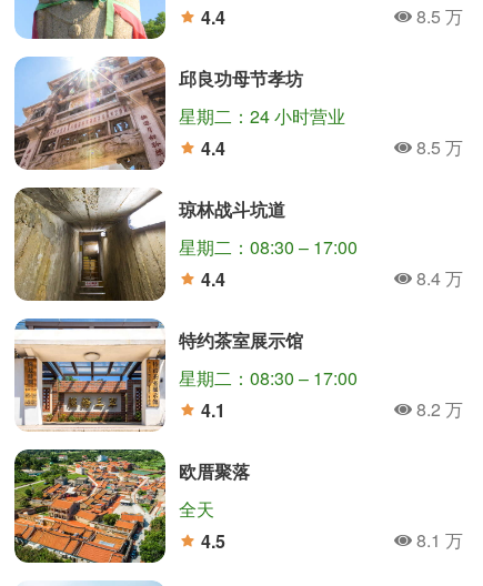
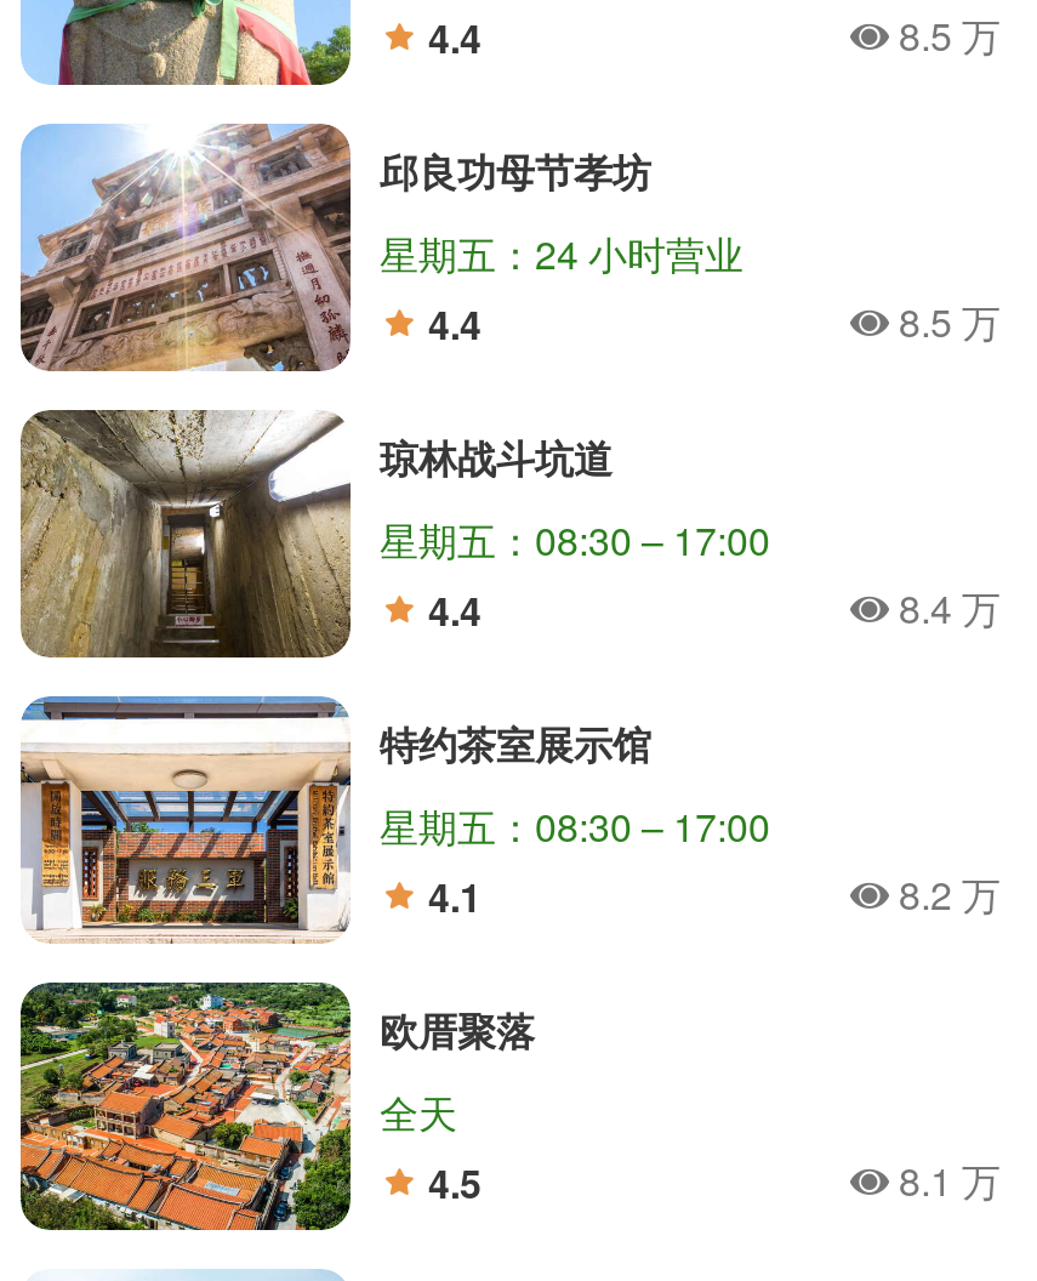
[179,103,345,129] 星期二：24 小时营业 -> [380,226,743,281] 星期五：24 小时营业
[179,234,358,260] 星期二：08:30 – 17:00 -> [380,512,770,568] 星期五：08:30 – 17:00
[179,365,358,391] 星期二：08:30 – 17:00 -> [380,798,770,854] 星期五：08:30 – 17:00

